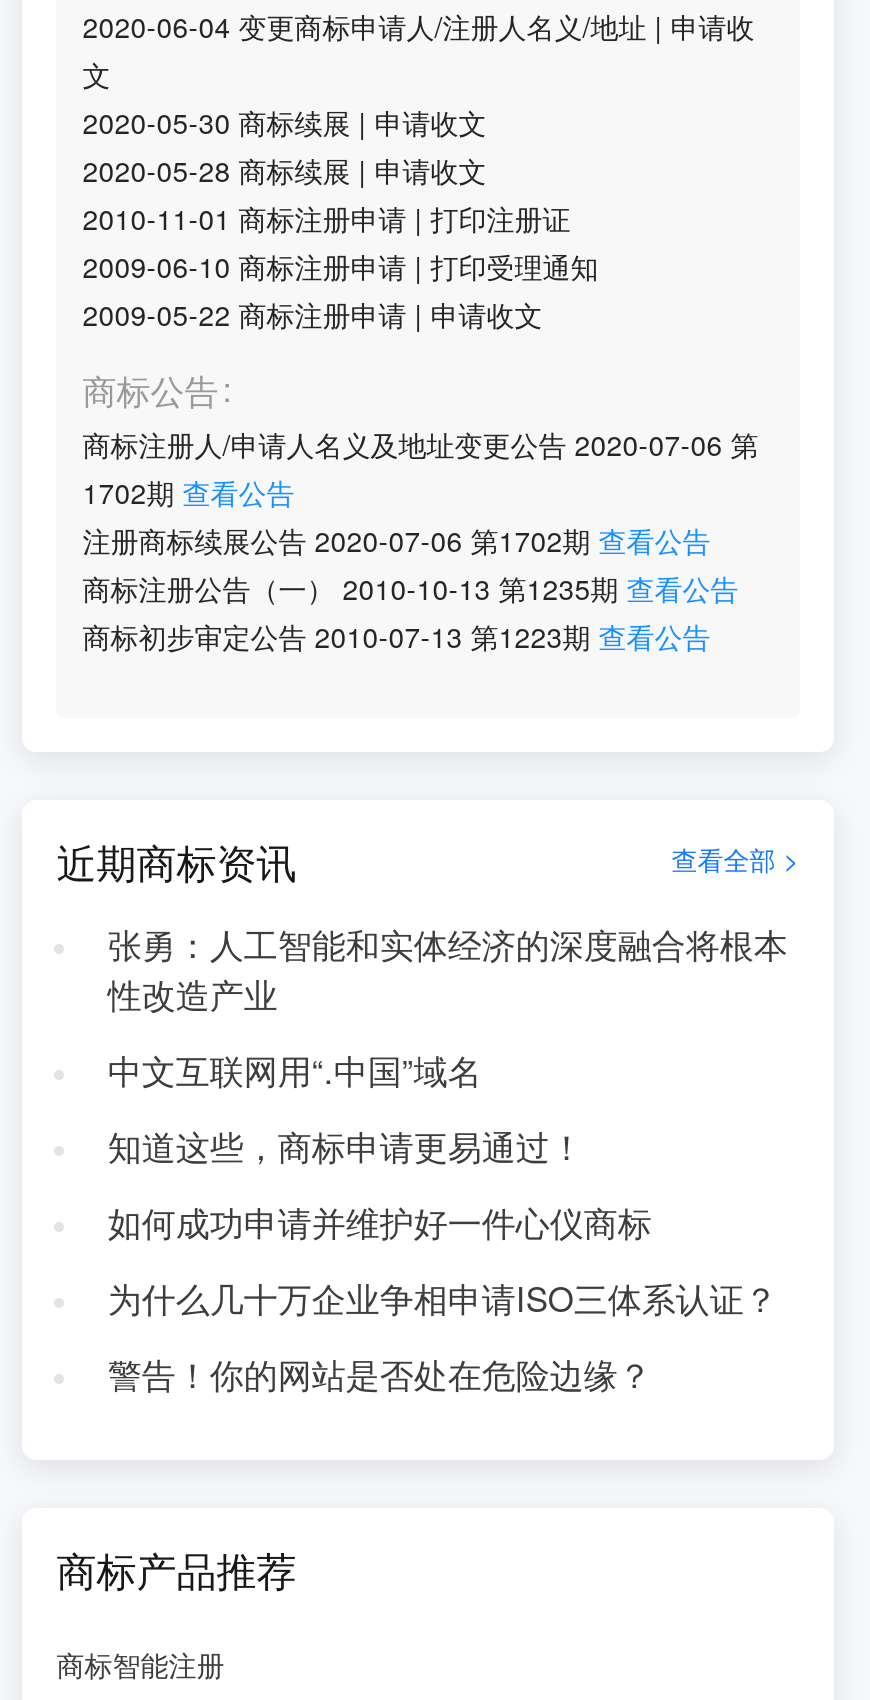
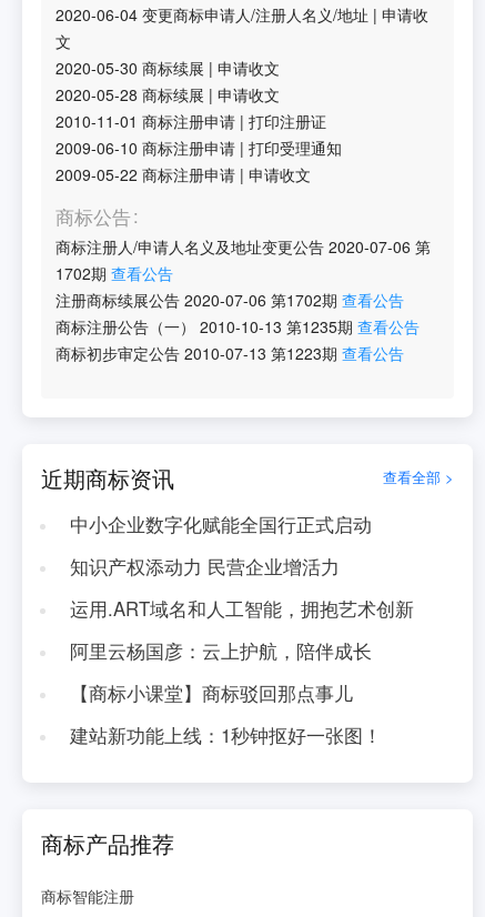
[108,920,788,1018] 张勇：人工智能和实体经济的深度融合将根本 | 性改造产业 -> [70,511,372,537] 中小企业数字化赋能全国行正式启动
[108,1046,482,1094] 中文互联网用“.中国”域名 -> [70,553,339,580] 知识产权添动力 民营企业增活力
[108,1122,584,1170] 知道这些，商标申请更易通过！ -> [70,595,414,622] 运用.ART域名和人工智能，拥抱艺术创新
[108,1198,652,1246] 如何成功申请并维护好一件心仪商标 -> [70,637,372,664] 阿里云杨国彦：云上护航，陪伴成长
[108,1274,778,1322] 为什么几十万企业争相申请ISO三体系认证？ -> [70,679,353,706] 【商标小课堂】商标驳回那点事儿
[108,1350,652,1398] 警告！你的网站是否处在危险边缘？ -> [70,721,382,748] 建站新功能上线：1秒钟抠好一张图！

